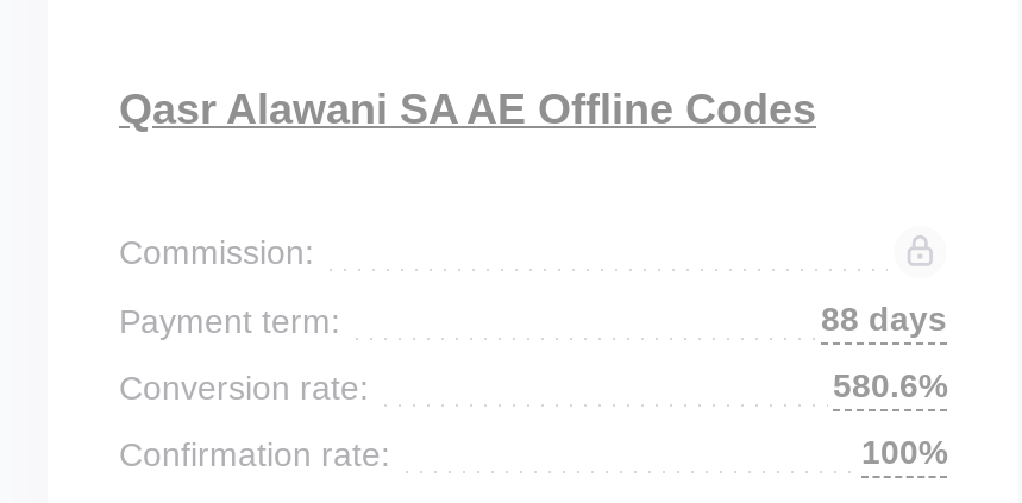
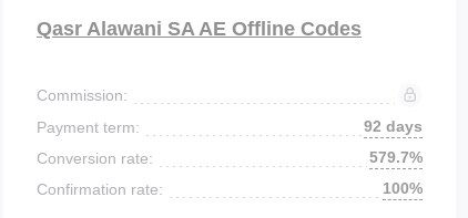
[821,300,947,338] 88 days -> [364,117,423,135] 92 days
[833,366,947,404] 580.6% -> [369,148,423,166] 579.7%

